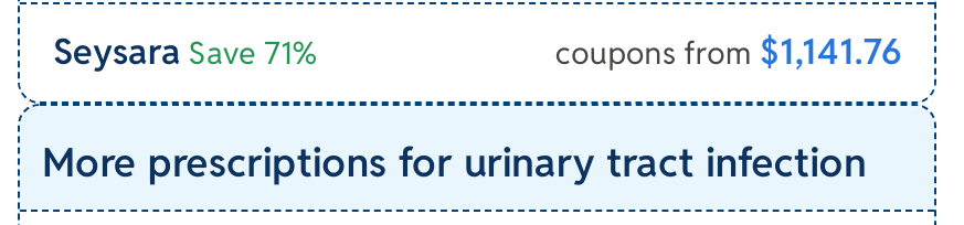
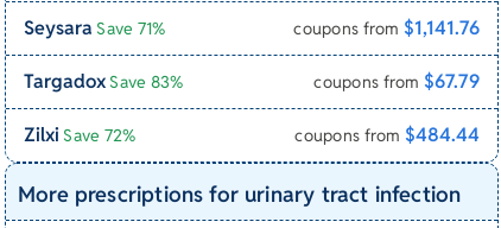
none -> [24,69,480,147] Targadox Save 83% | coupons from $67.79 | Zilxi Save 72% | coupons from $484.44

